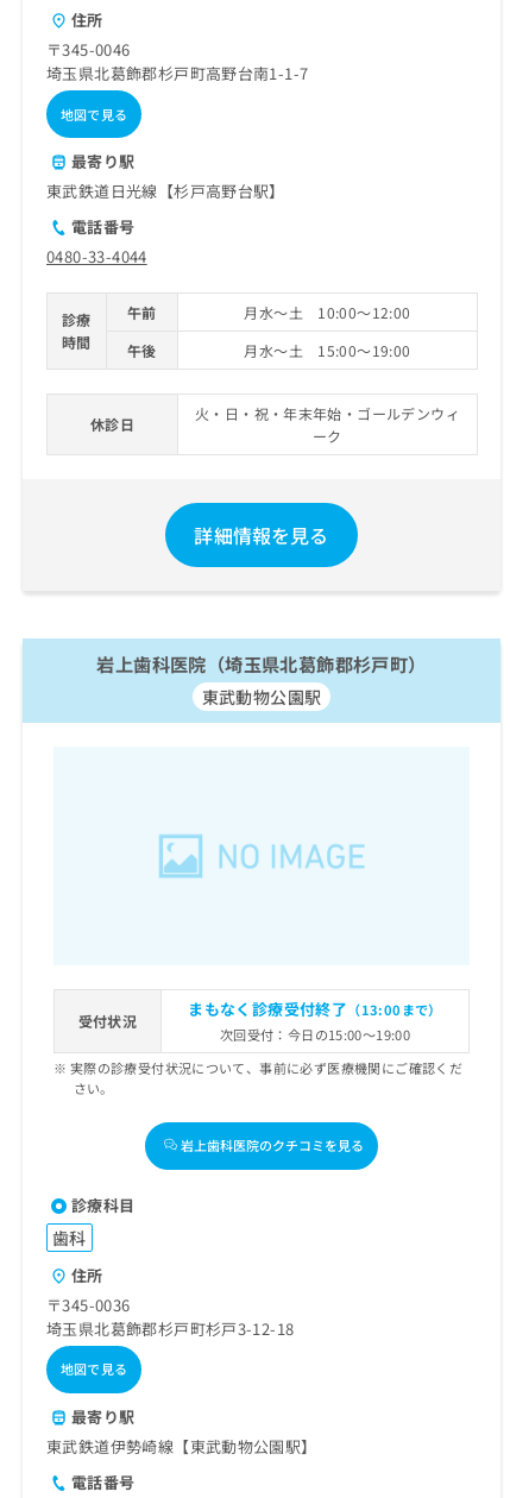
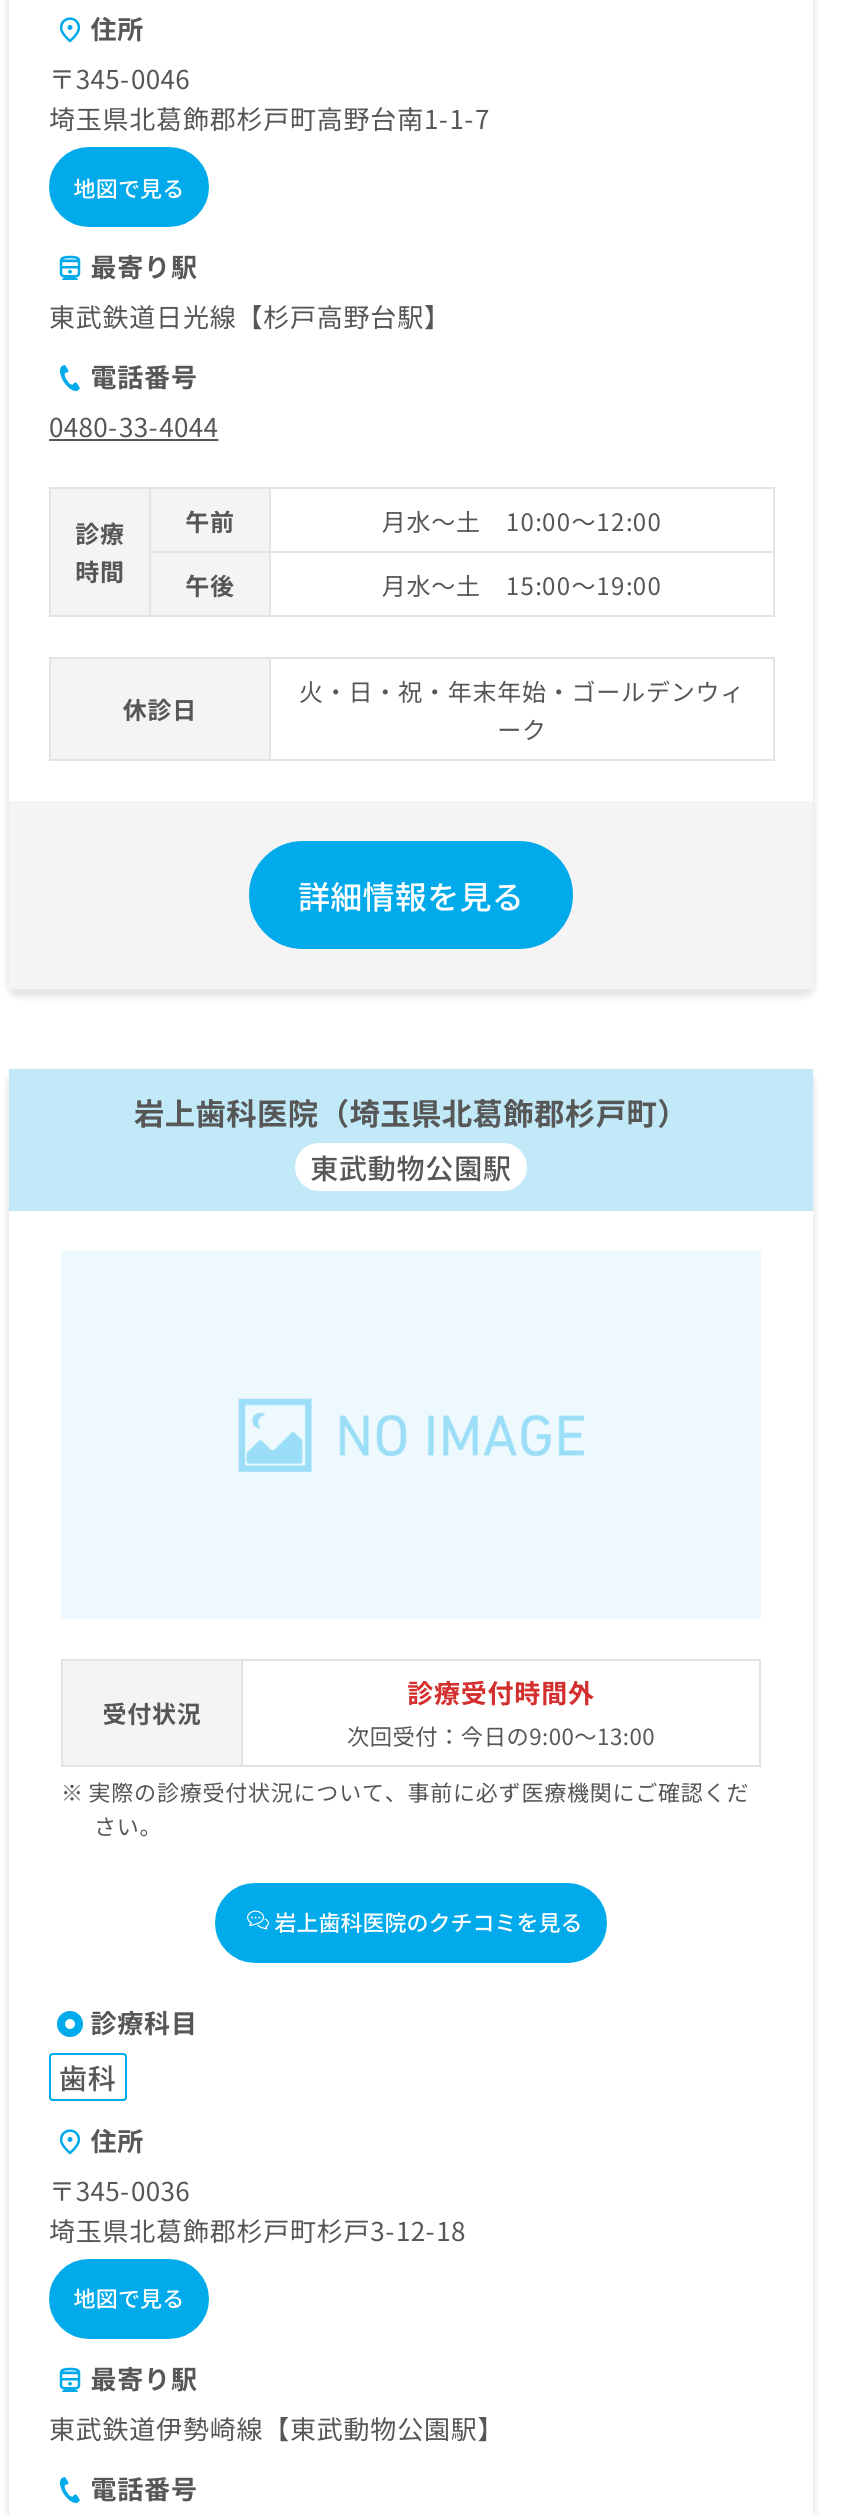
[188,997,442,1044] まもなく診療受付終了（13:00まで） | 次回受付：今日の15:00～19:00 -> [347,1673,655,1751] 診療受付時間外 | 次回受付：今日の9:00～13:00

